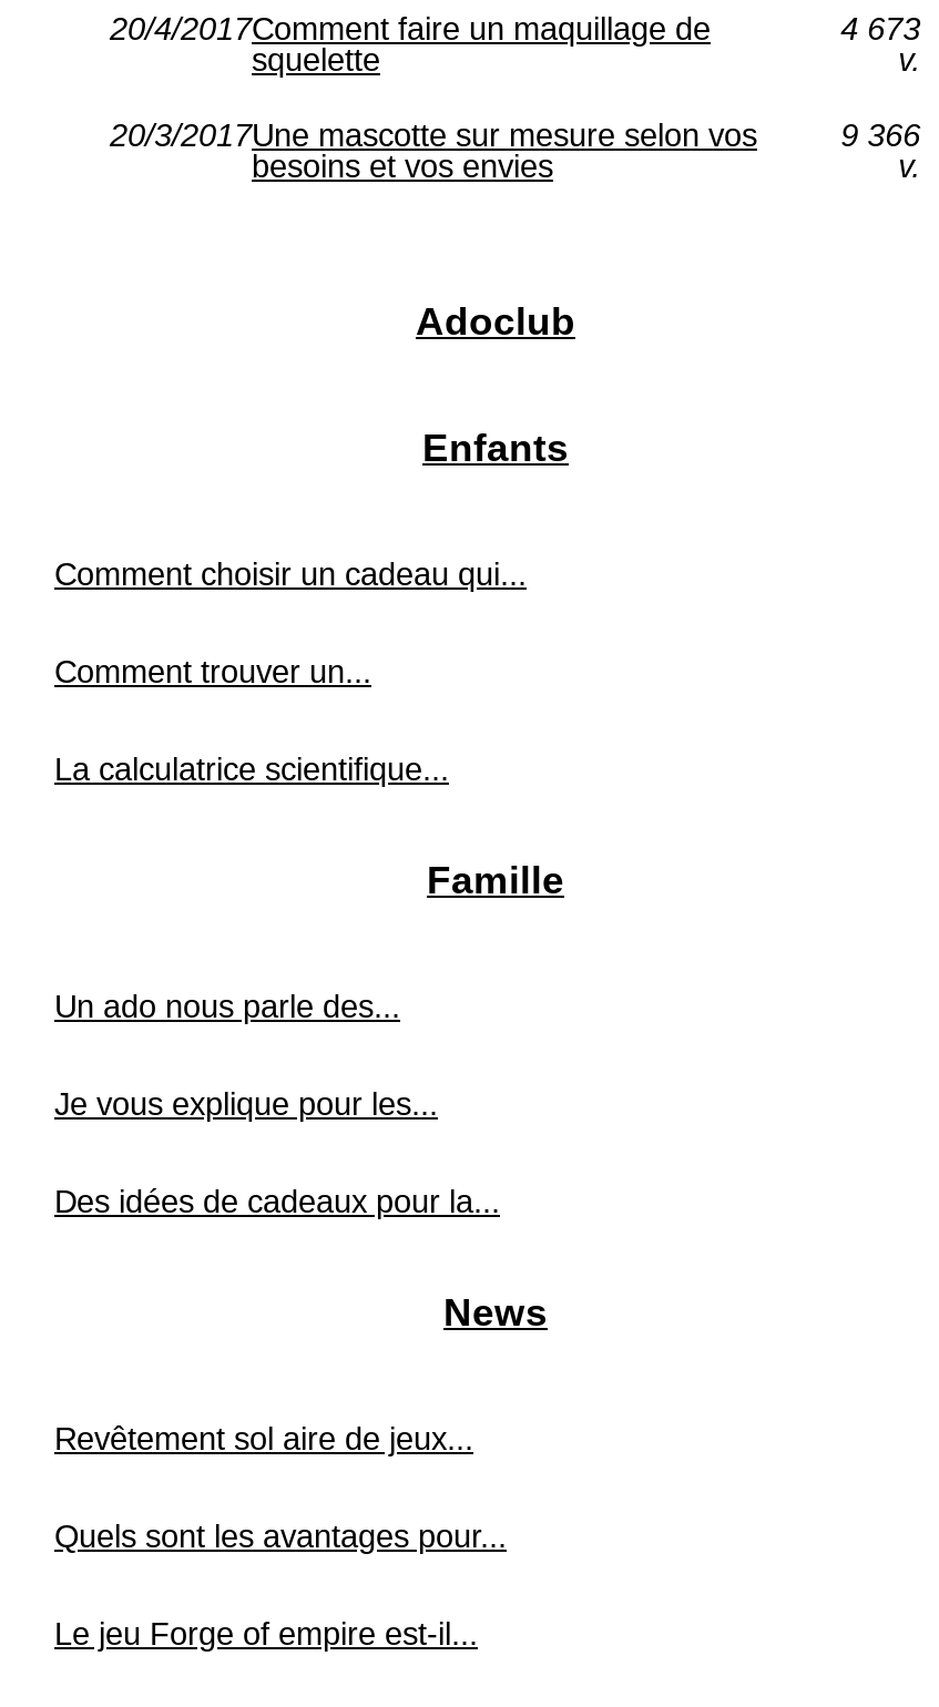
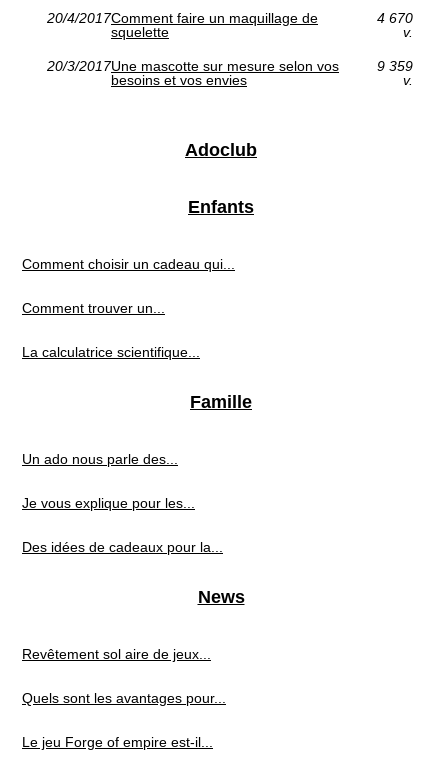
[841,12,920,47] 4 673 -> [377,10,413,26] 4 670
[841,118,920,154] 9 366 -> [377,58,413,74] 9 359

